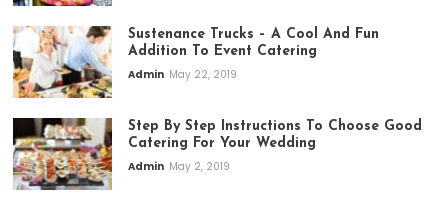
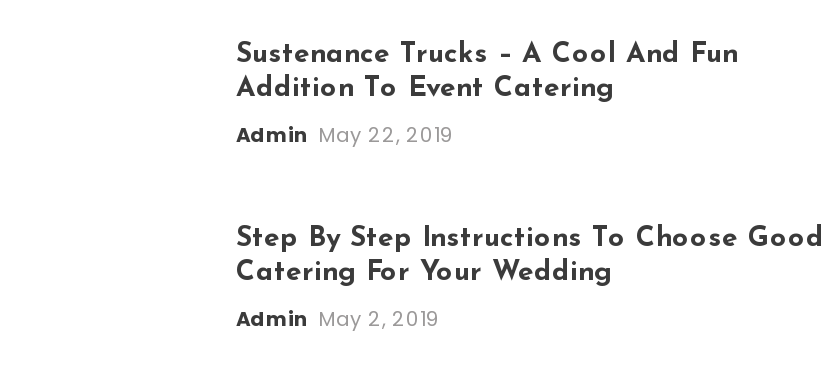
[12,25,113,99] [image] -> none
[12,117,113,191] [image] -> none

